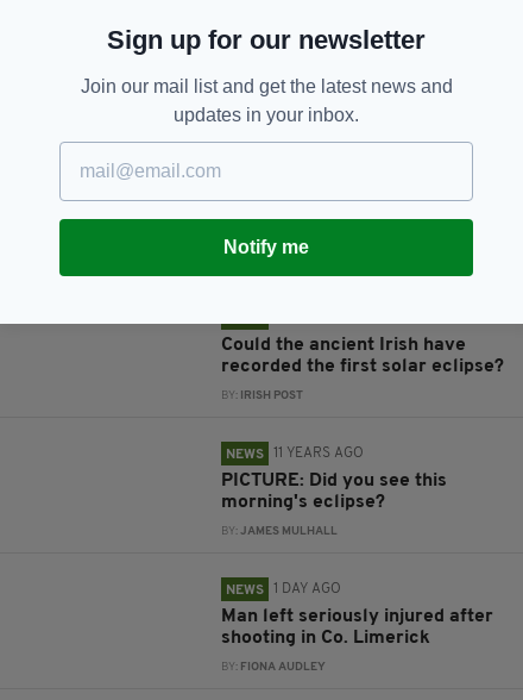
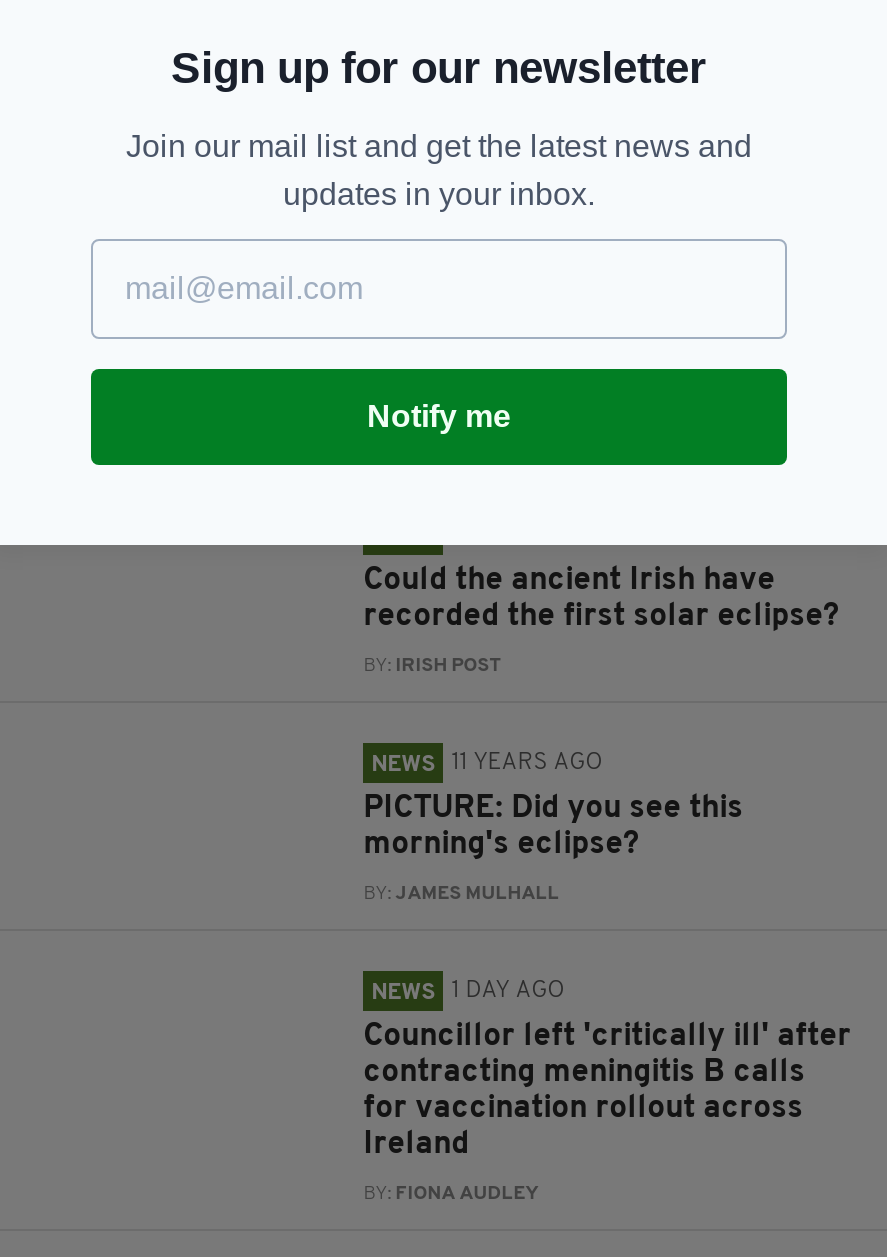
[221,607,493,648] Man left seriously injured after | shooting in Co. Limerick -> [363,1021,851,1161] Councillor left 'critically ill' after | contracting meningitis B calls | for vaccination rollout across | Ireland

